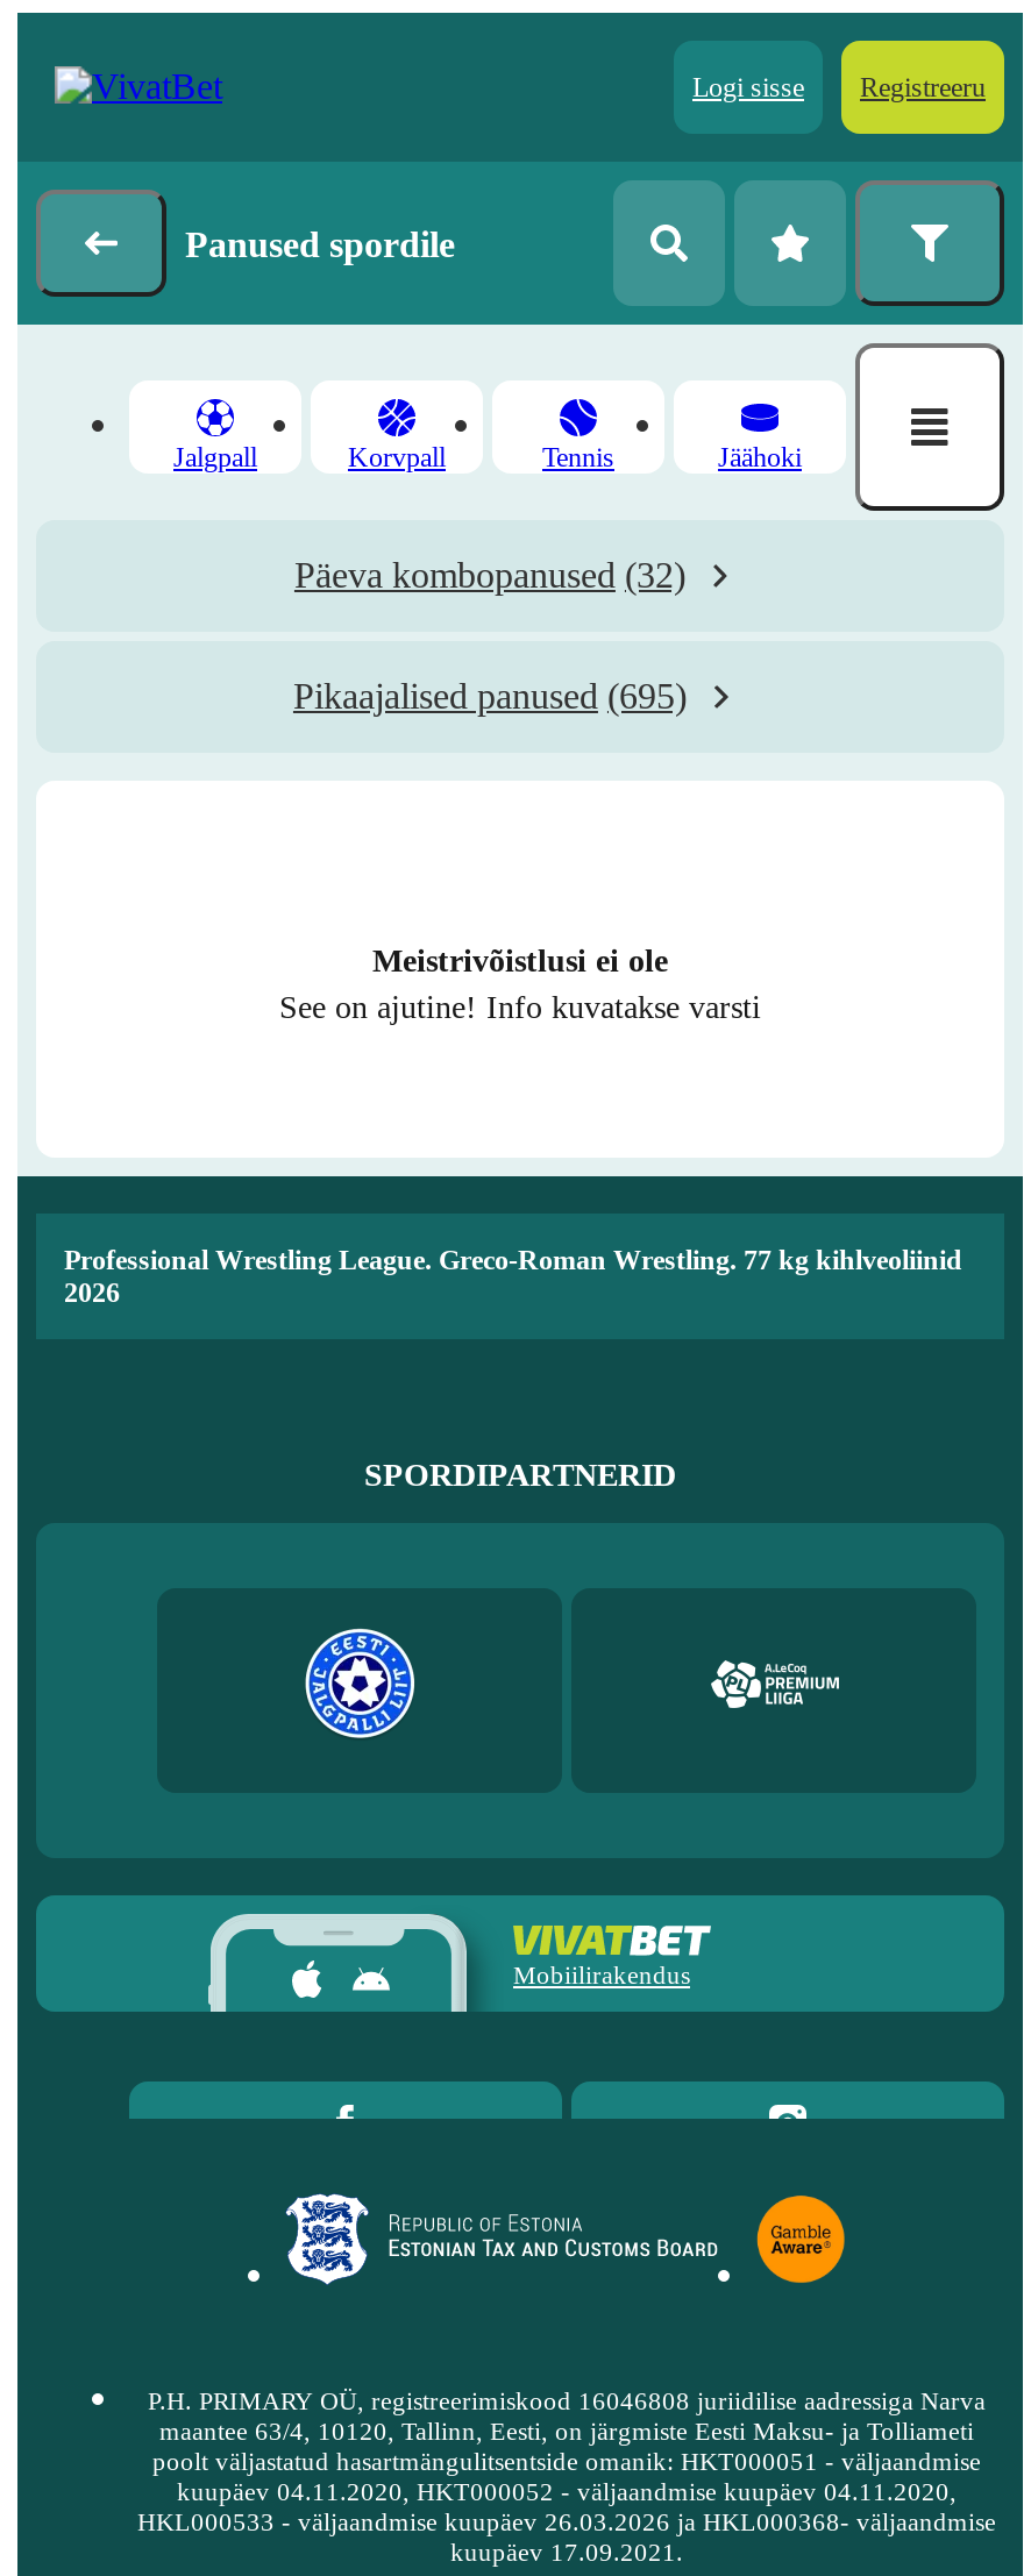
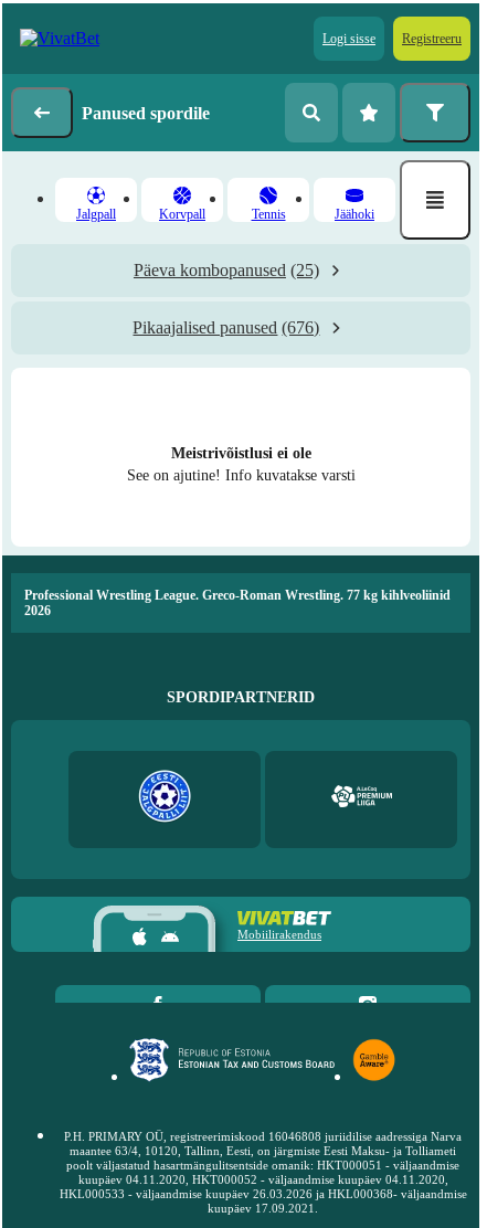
[294,555,685,595] Päeva kombopanused (32) -> [134,261,319,279] Päeva kombopanused (25)
[293,676,687,716] Pikaajalised panused (695) -> [133,318,320,337] Pikaajalised panused (676)

